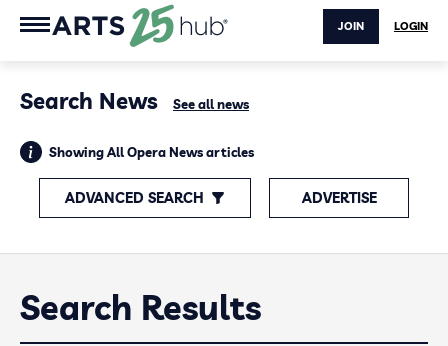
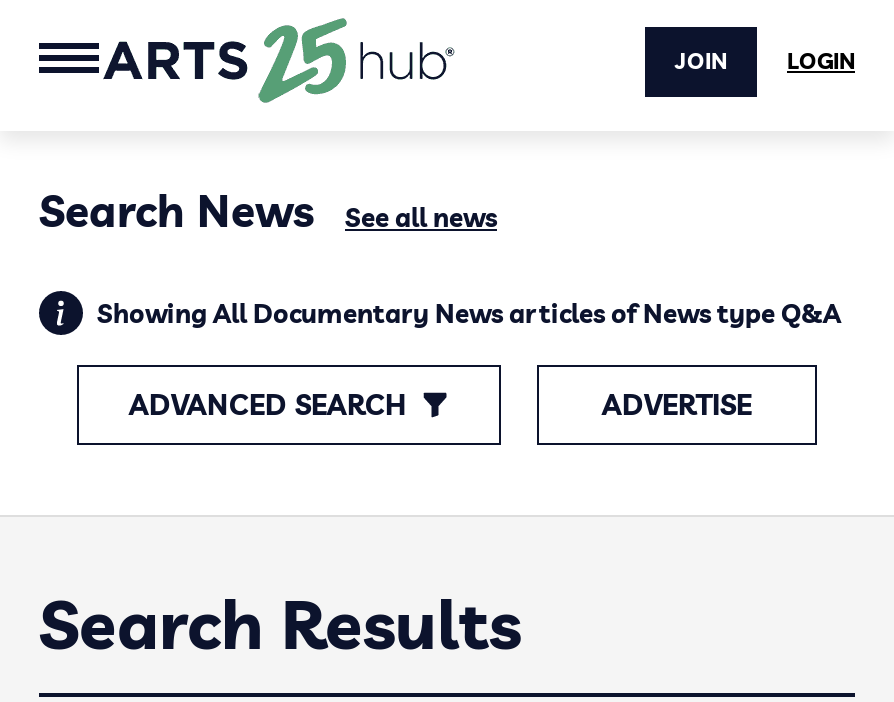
[49,144,254,160] Showing All Opera News articles -> [97,297,841,329] Showing All Documentary News articles of News type Q&A

